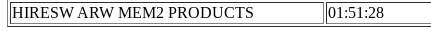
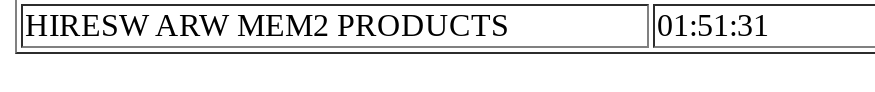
[328,4,384,21] 01:51:28 -> [657,8,769,42] 01:51:31

